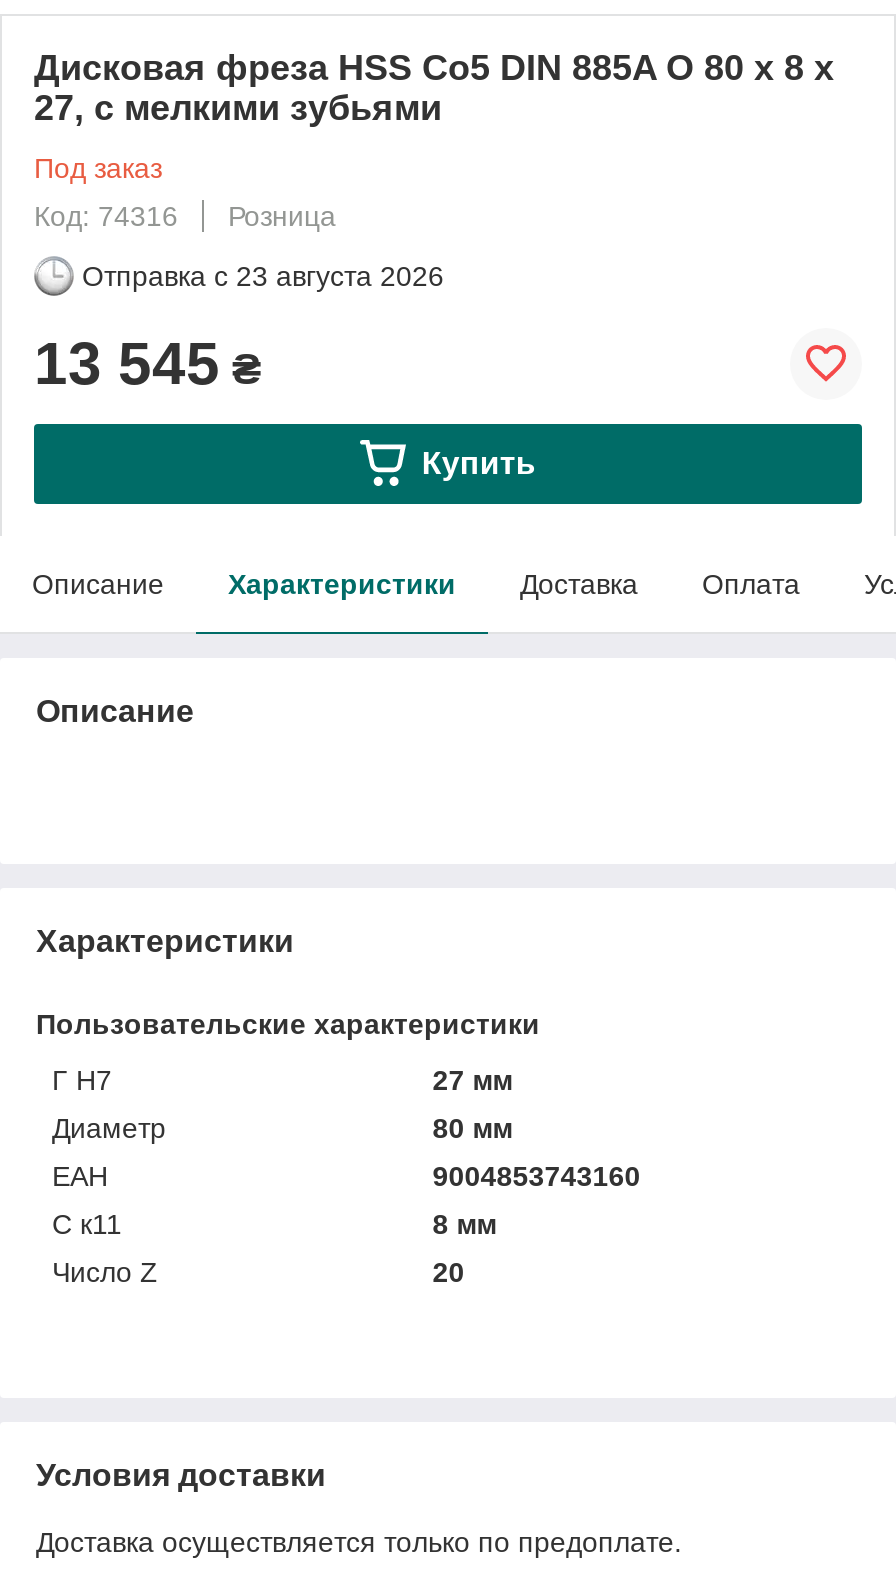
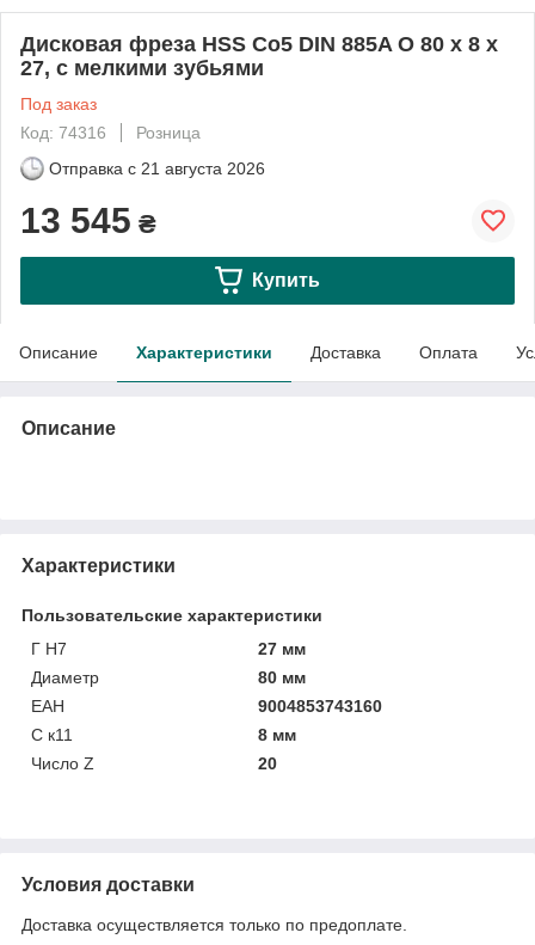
[82,260,444,292] Отправка с 23 августа 2026 -> [49,159,265,178] Отправка с 21 августа 2026

